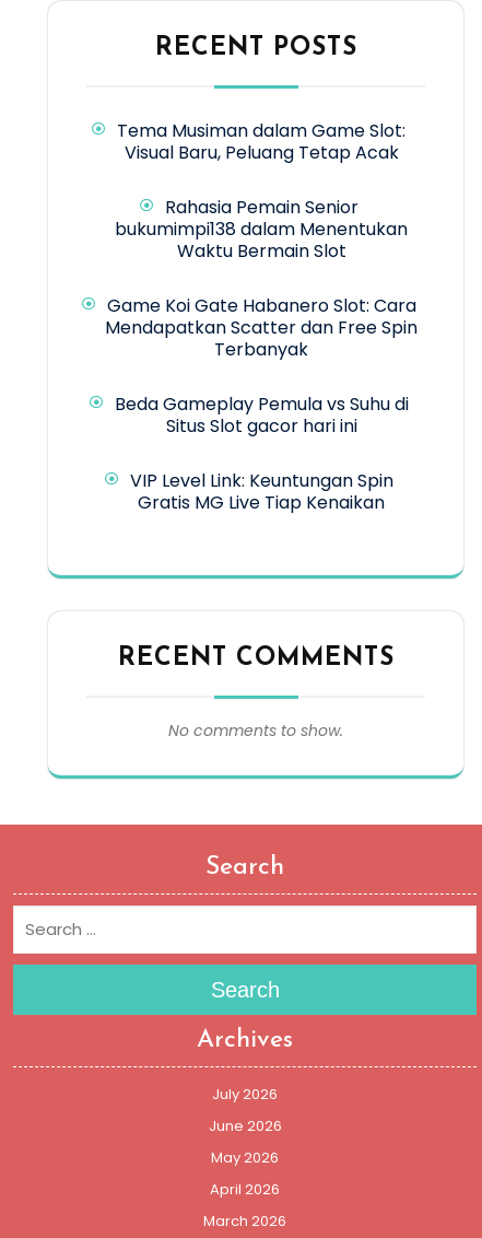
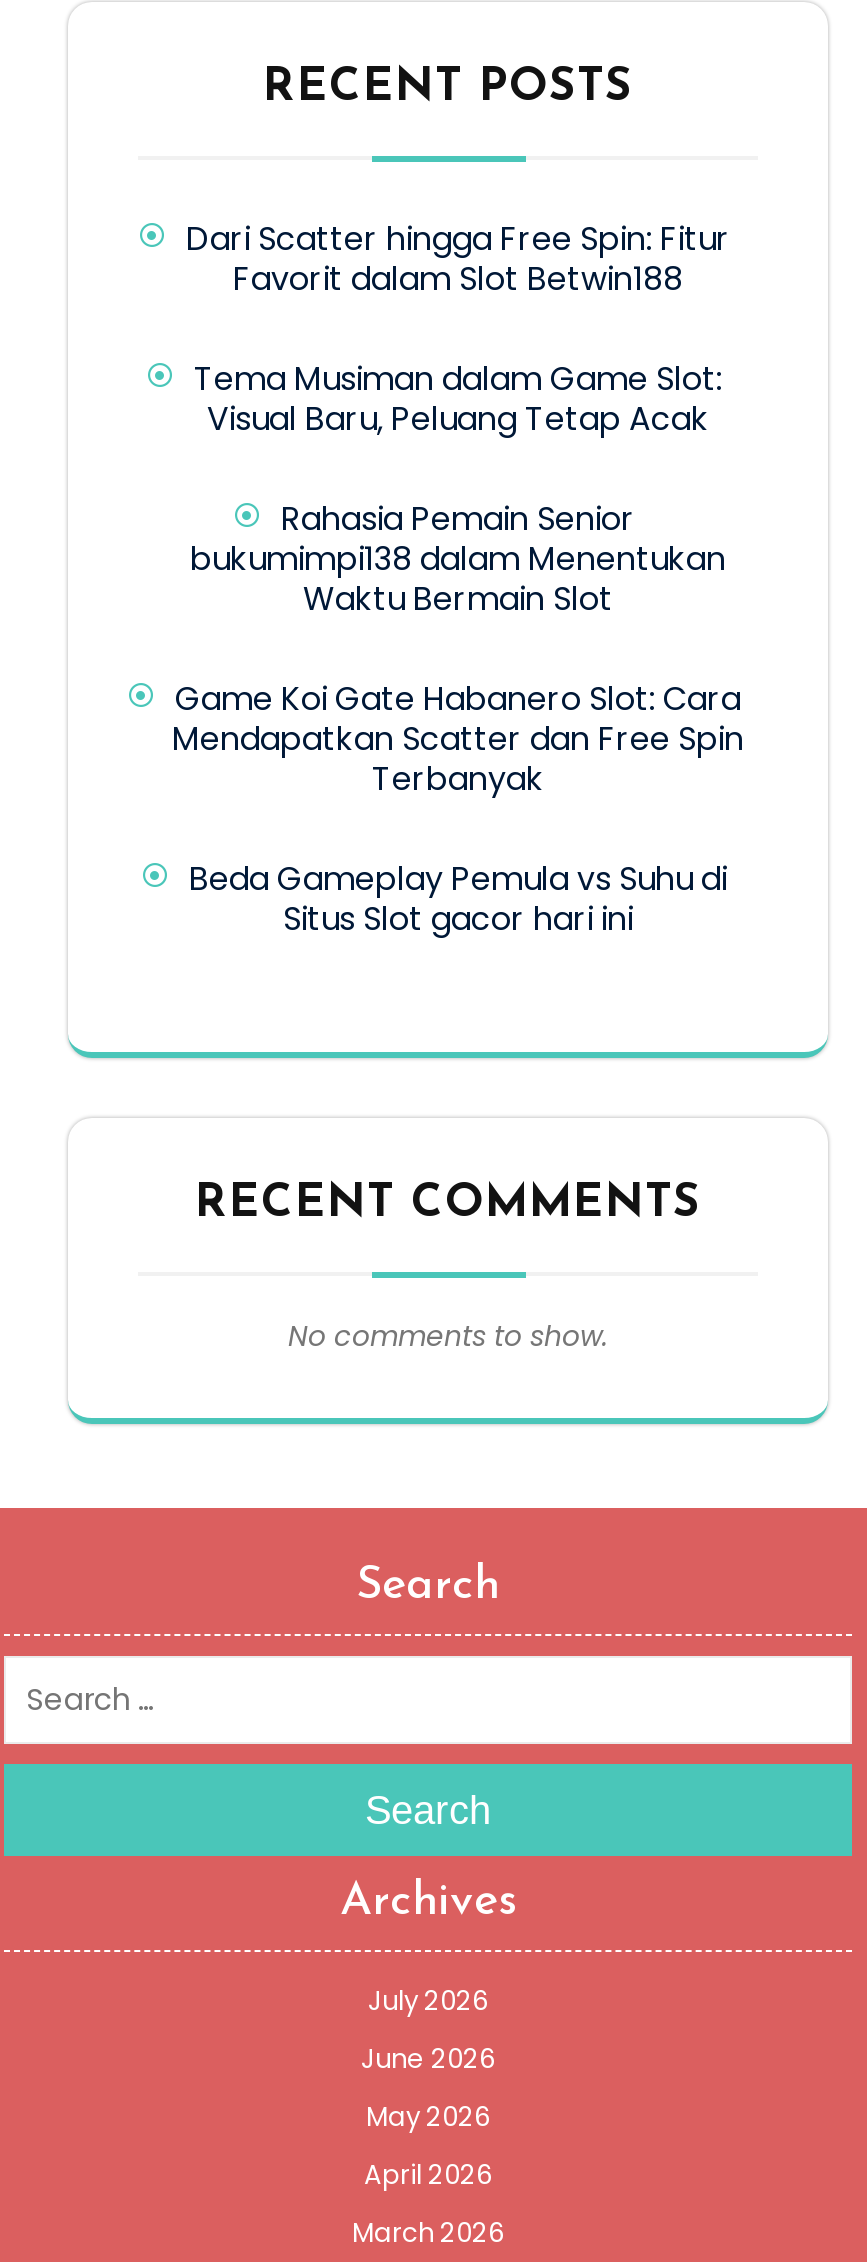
none -> [186,215,730,301] Dari Scatter hingga Free Spin: Fitur | Favorit dalam Slot Betwin188
moved [105,118,418,438] -> [172,355,744,941]: Tema Musiman dalam Game Slot: | Visual Baru, Peluang Tetap Acak | Rahasia Pemain Senior | ... | Beda Gameplay Pemula vs Suhu di | Situs Slot gacor hari ini
[130,468,393,515] VIP Level Link: Keuntungan Spin | Gratis MG Live Tiap Kenaikan -> none

